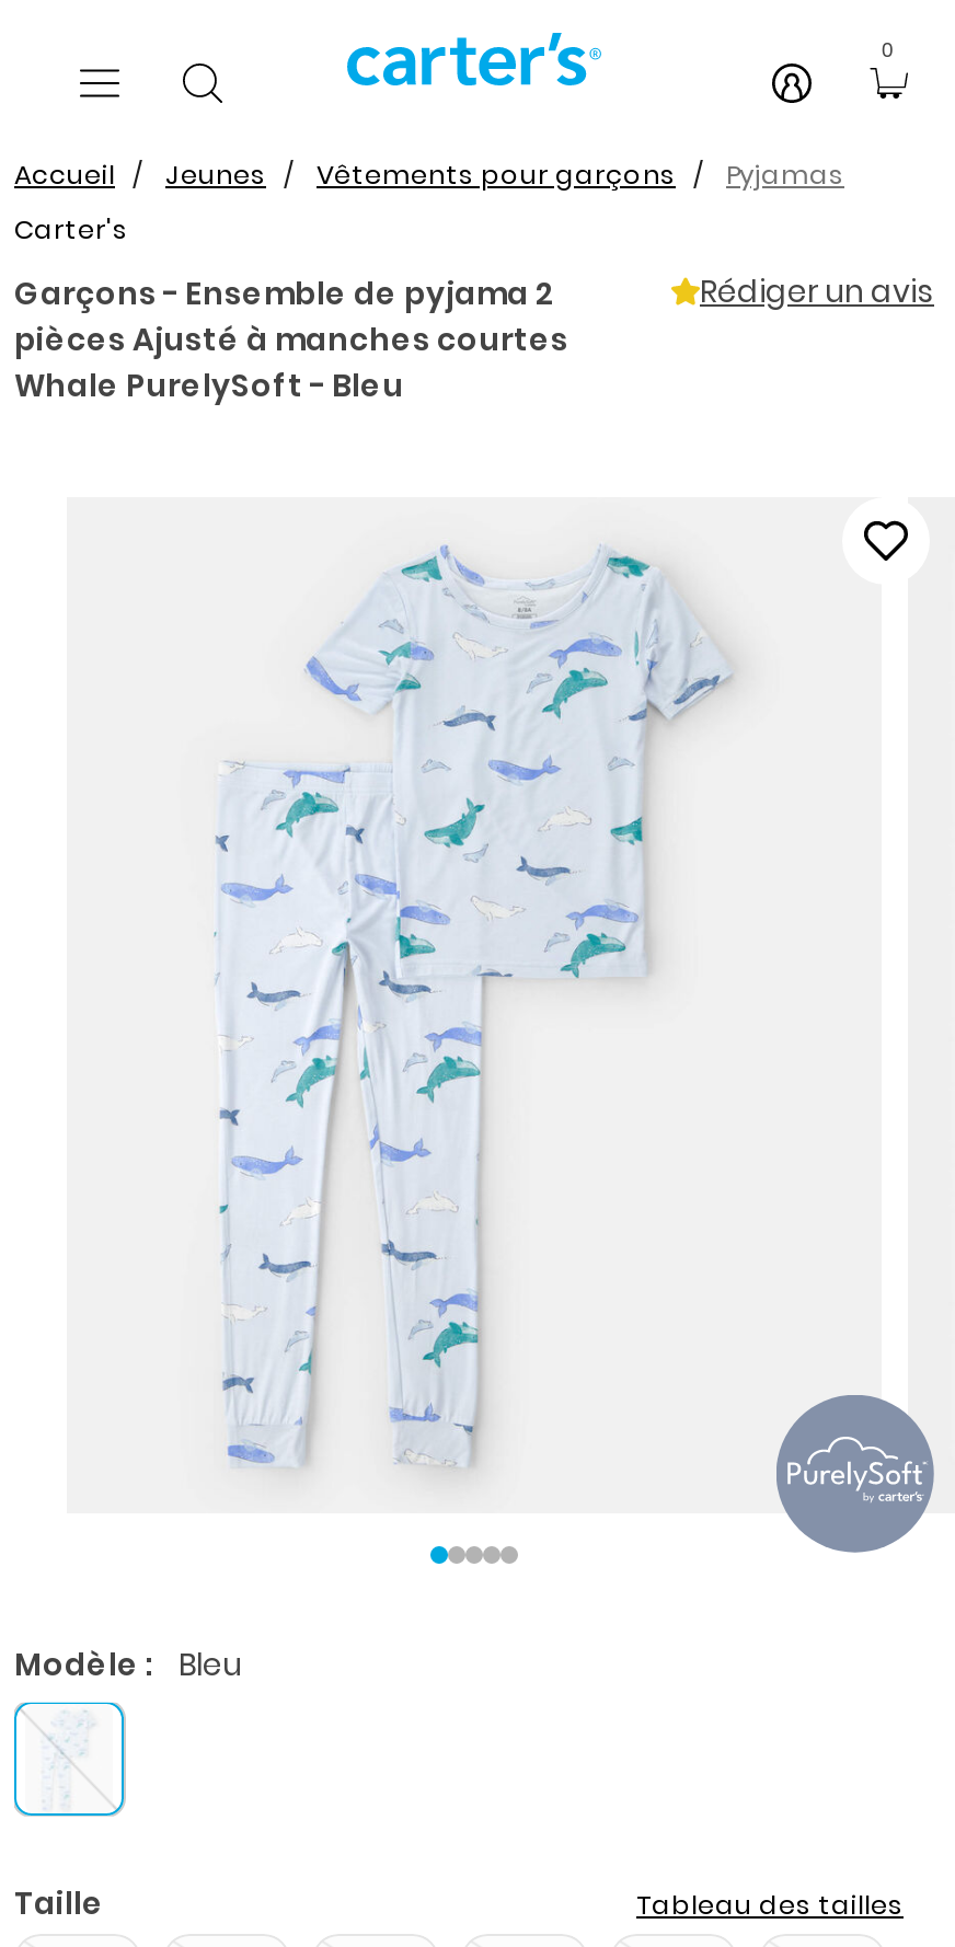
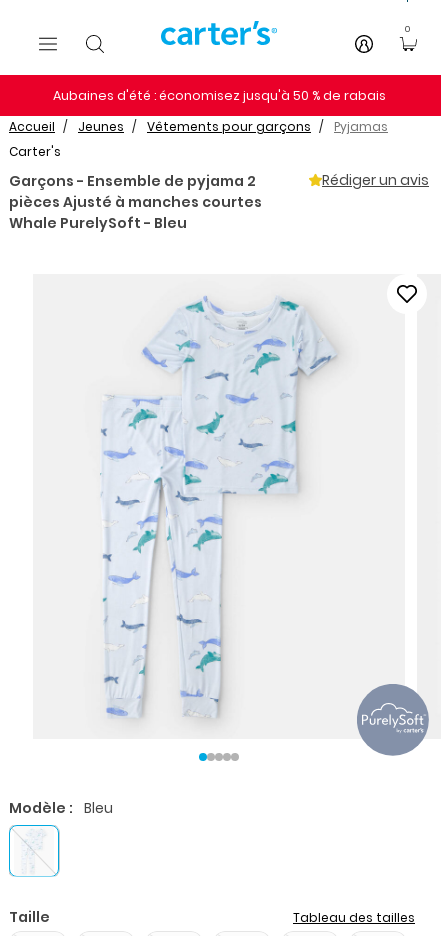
none -> [52,87,385,104] Aubaines d'été : économisez jusqu'à 50 % de rabais

